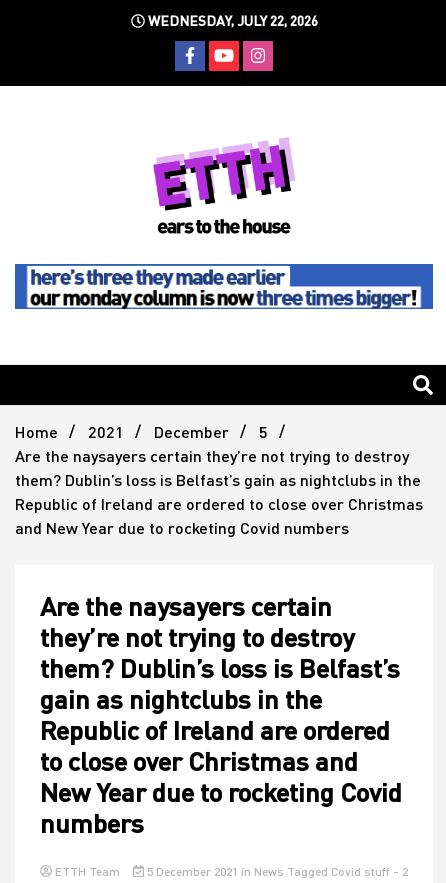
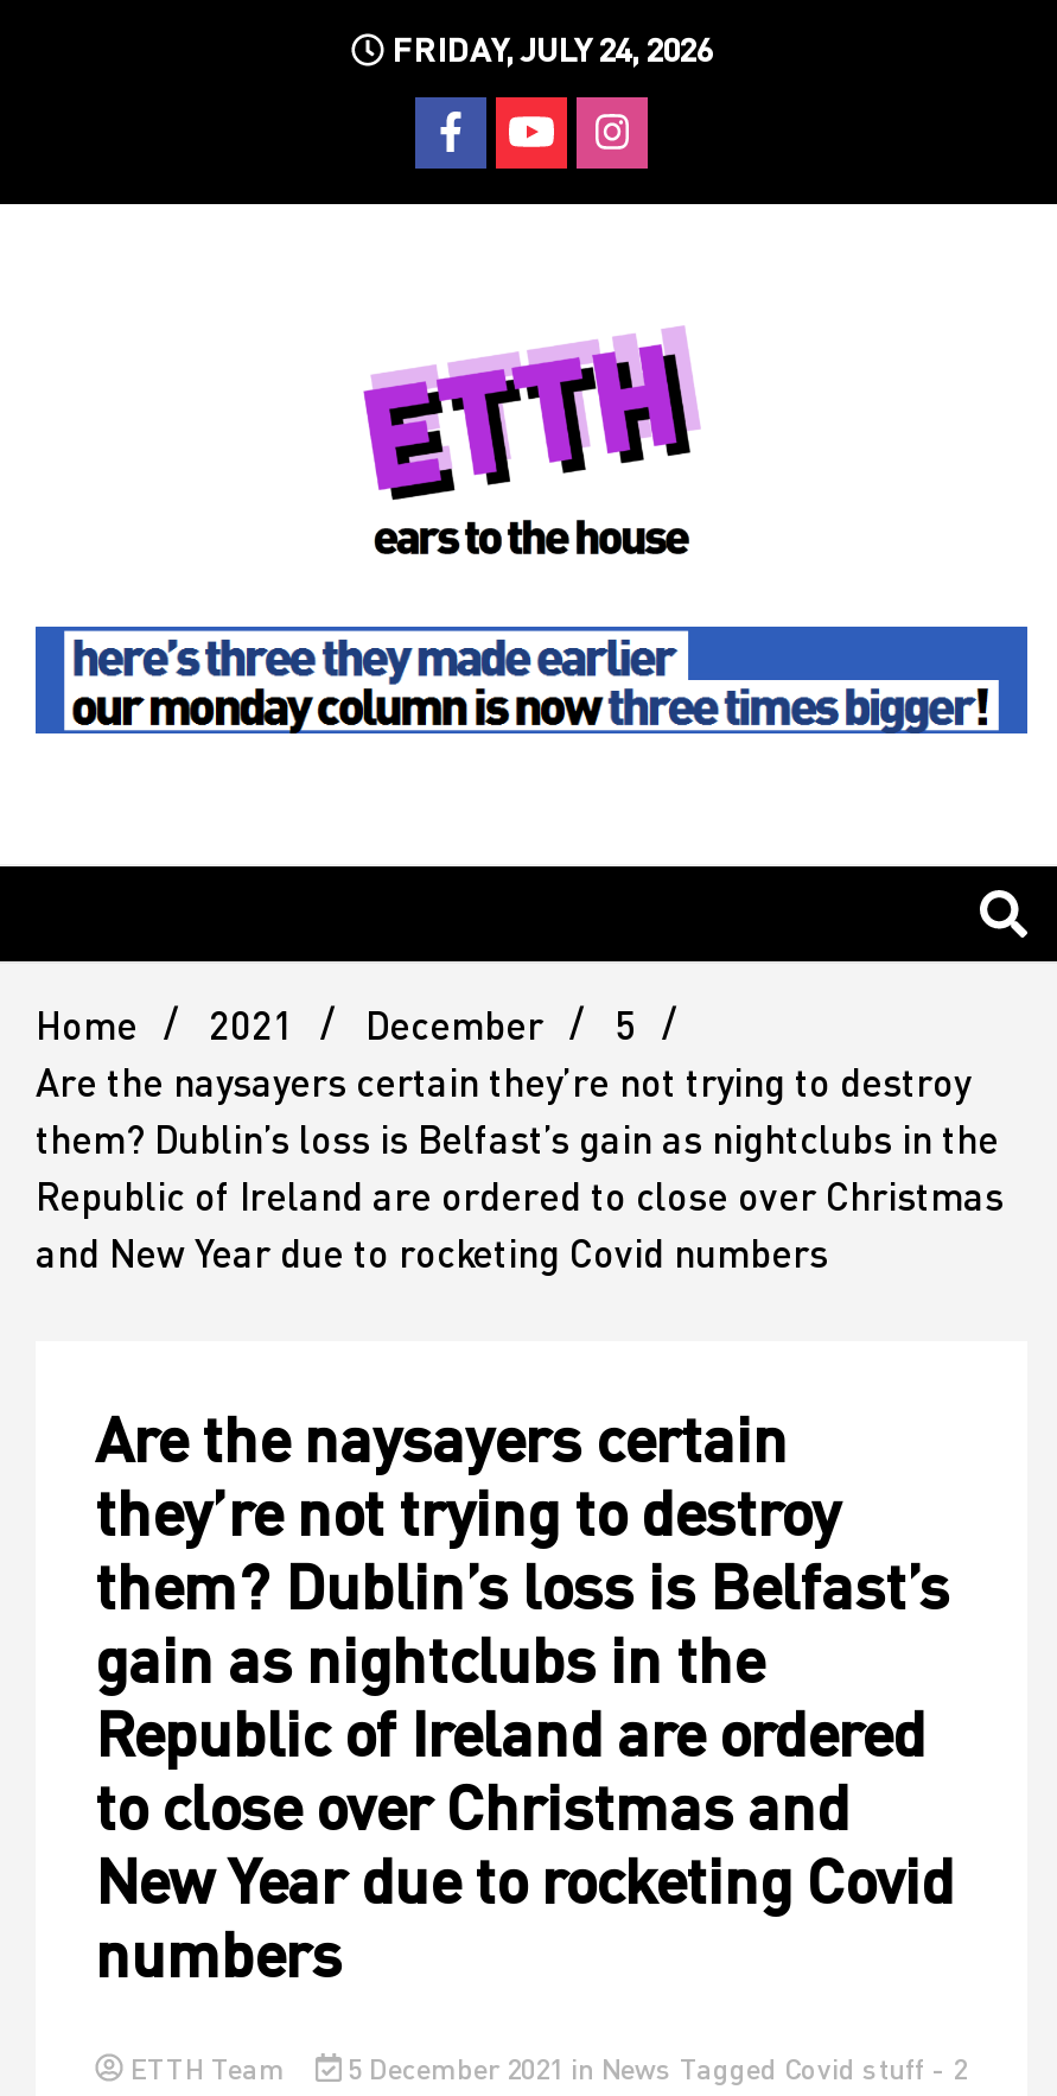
[144,12,317,29] WEDNESDAY, JULY 22, 2026 -> [384,28,712,69] FRIDAY, JULY 24, 2026

